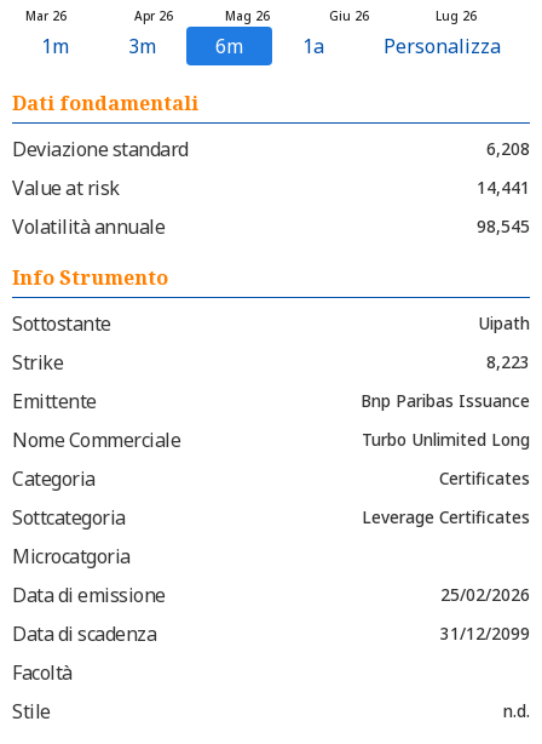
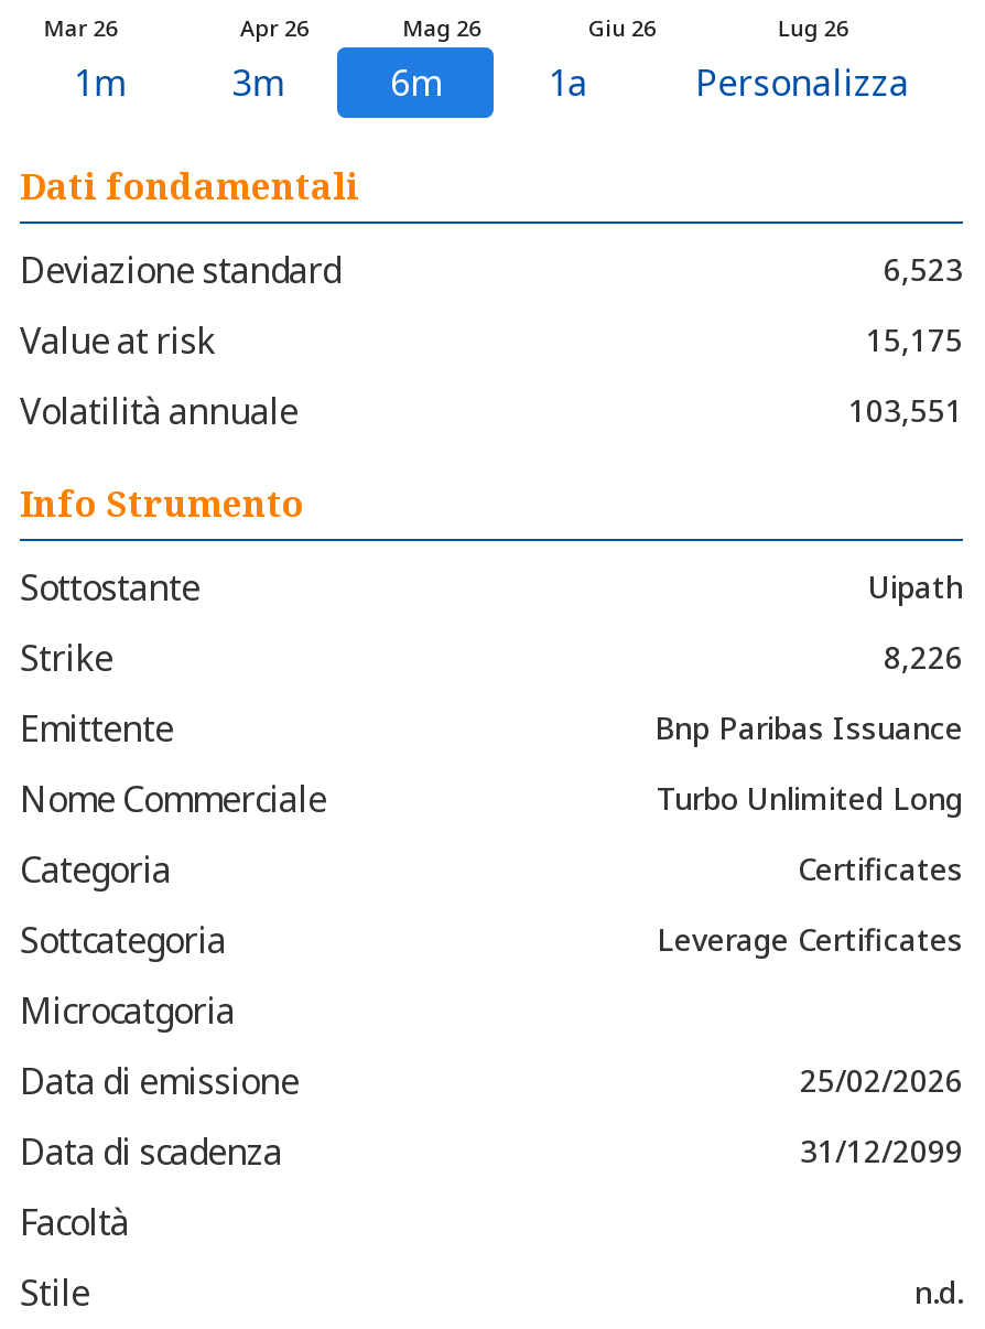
[486,137,530,160] 6,208 -> [884,248,963,290] 6,523
[477,176,530,199] 14,441 -> [866,318,963,360] 15,175
[477,214,530,237] 98,545 -> [848,389,963,431] 103,551
[486,350,530,373] 8,223 -> [884,636,963,678] 8,226

